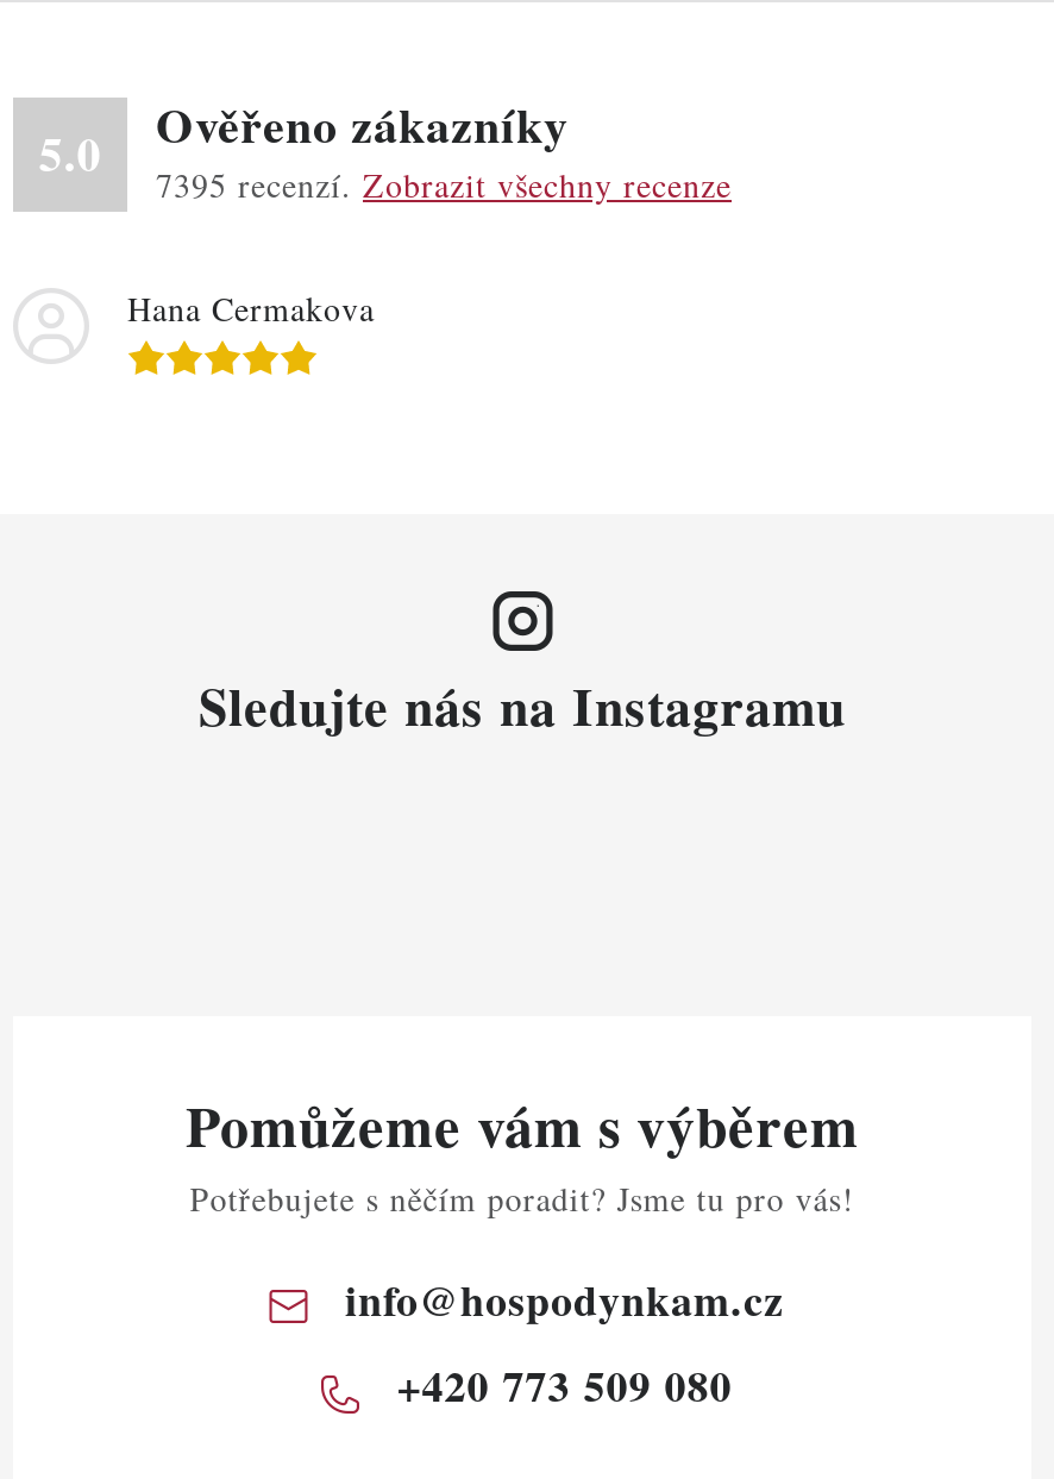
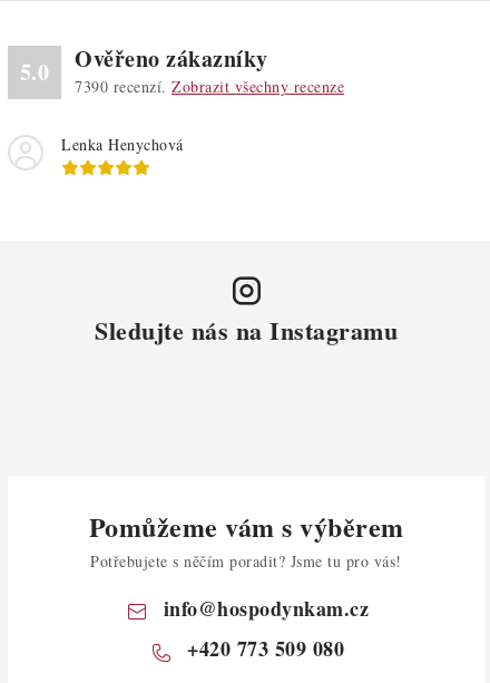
[156,161,732,206] 7395 recenzí. Zobrazit všechny recenze -> [75,75,344,96] 7390 recenzí. Zobrazit všechny recenze
[127,284,375,330] Hana Cermakova -> [61,133,183,154] Lenka Henychová

